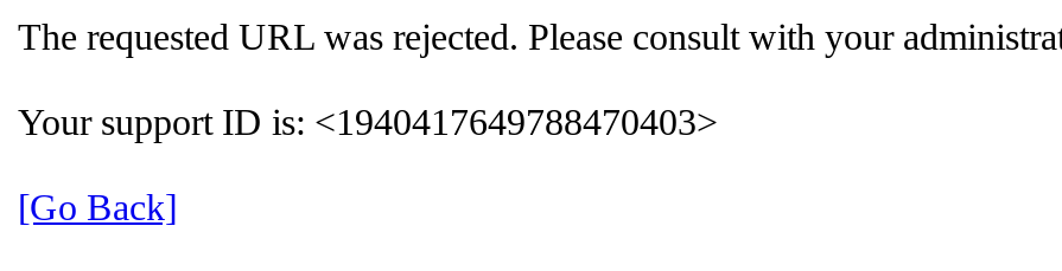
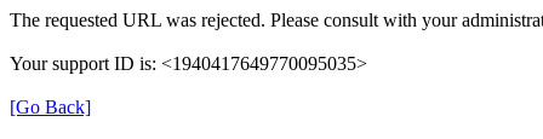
[18,102,718,142] Your support ID is: <1940417649788470403> -> [10,53,367,74] Your support ID is: <1940417649770095035>

